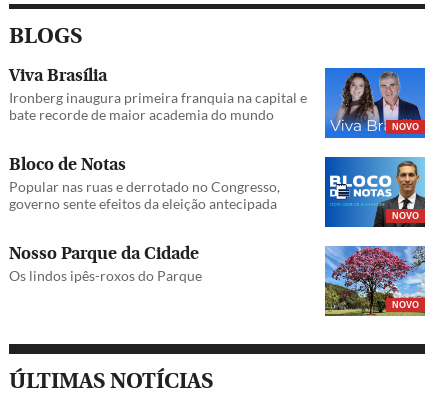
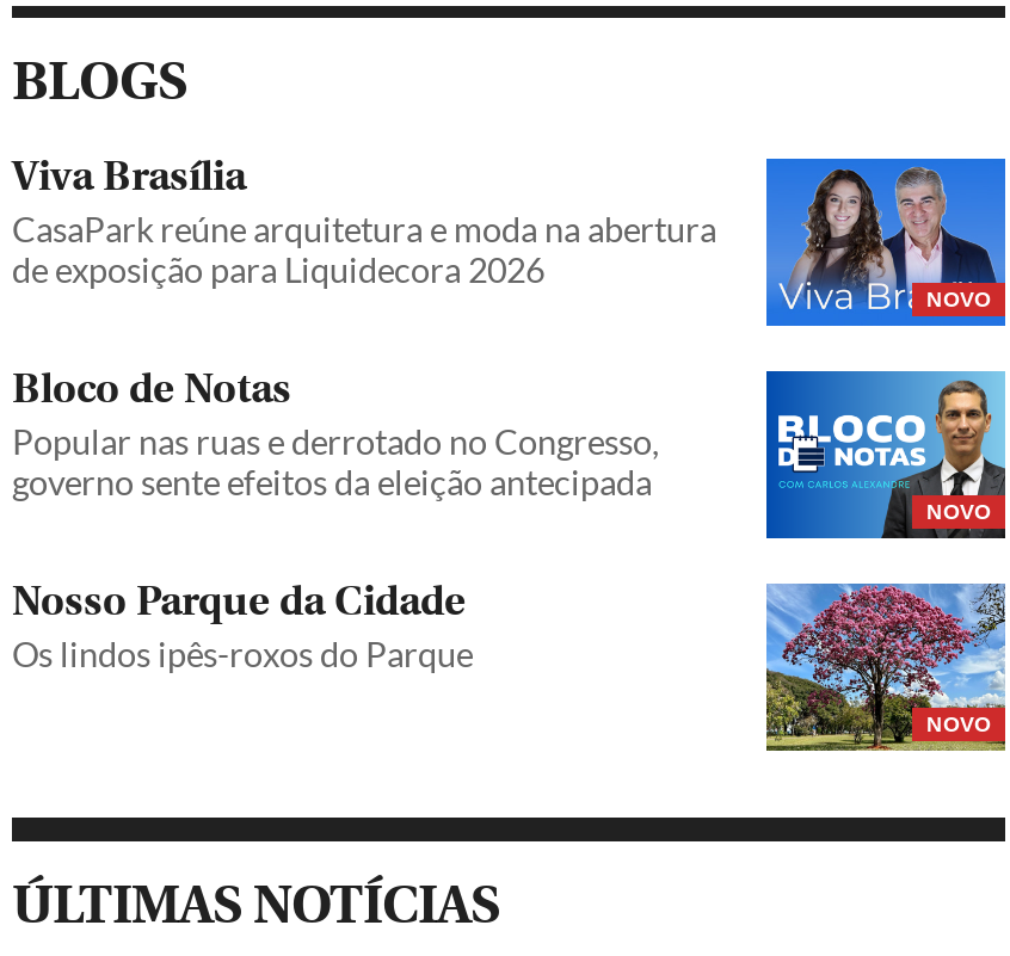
[9,89,307,123] Ironberg inaugura primeira franquia na capital e | bate recorde de maior academia do mundo -> [12,209,716,290] CasaPark reúne arquitetura e moda na abertura | de exposição para Liquidecora 2026

